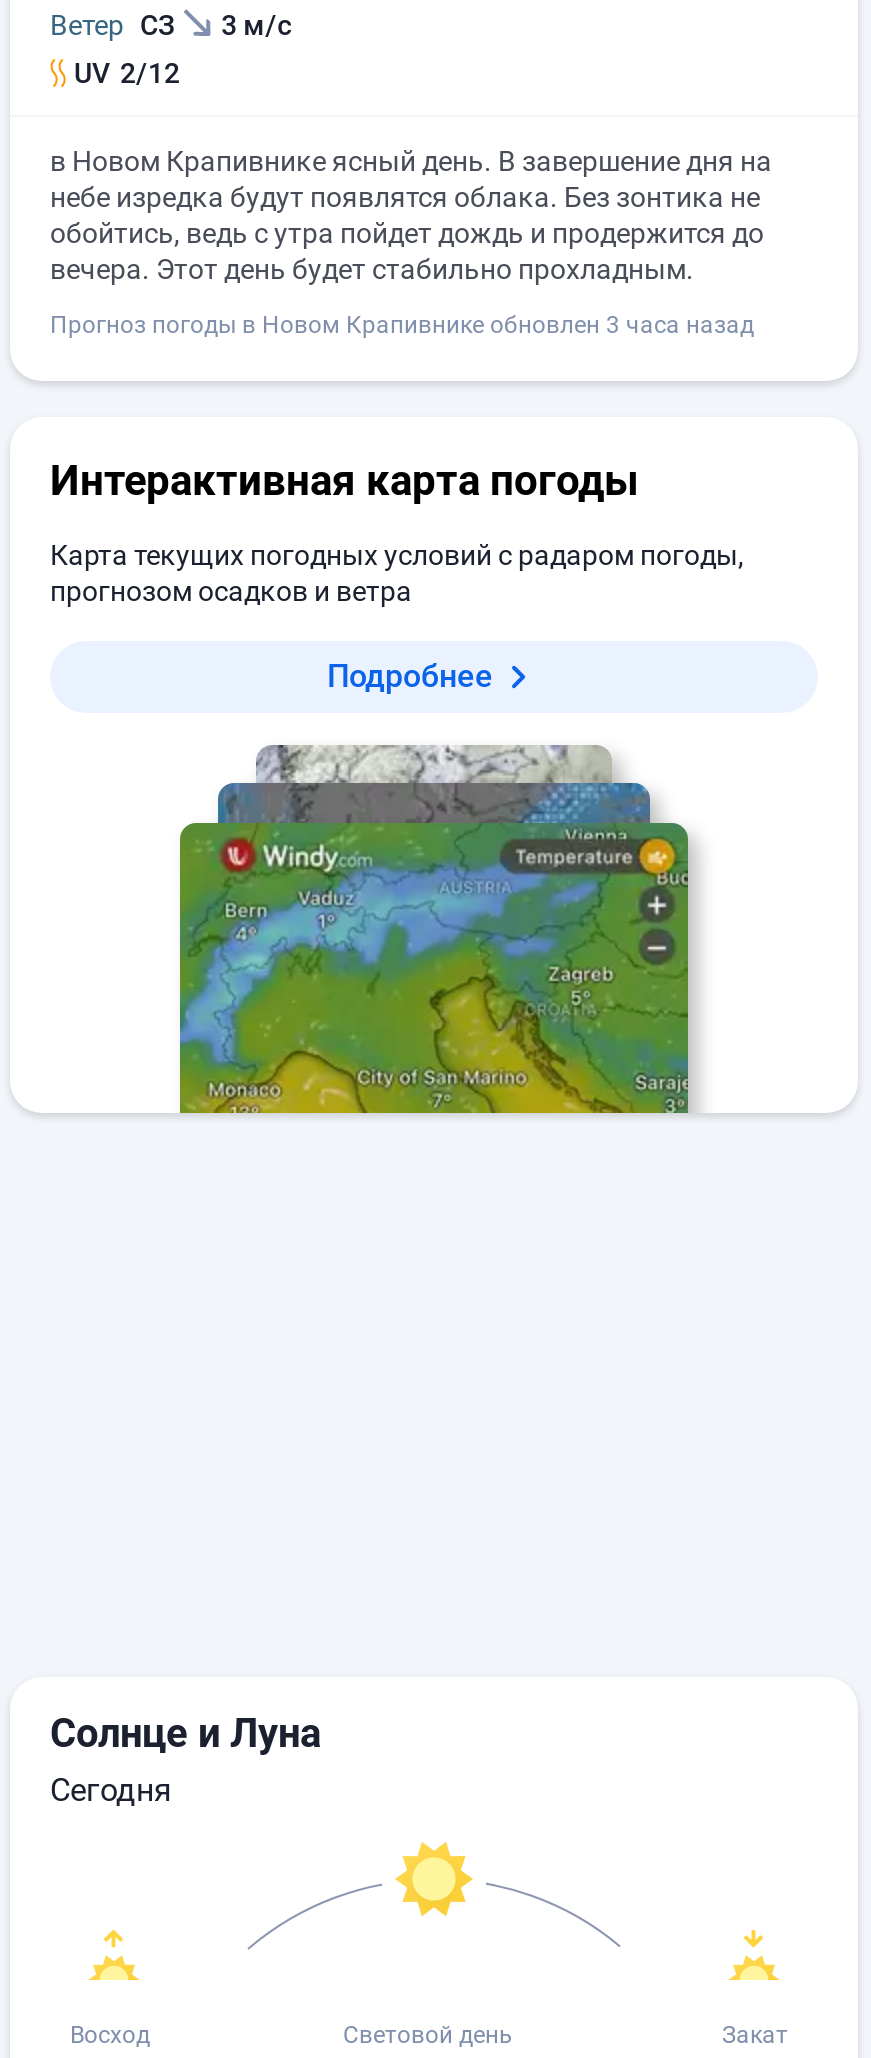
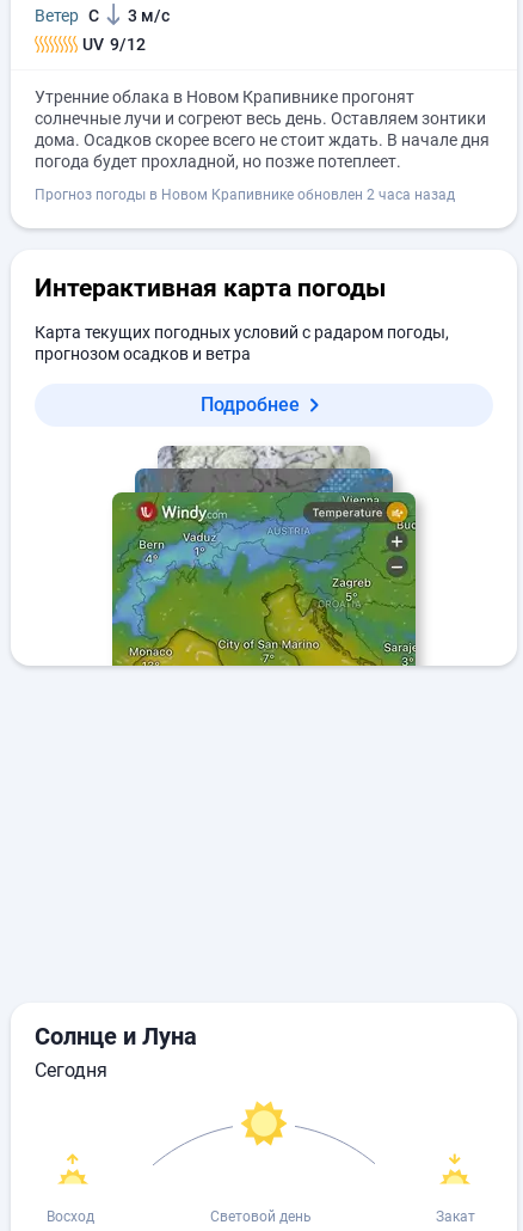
[50,9,180,41] Ветер СЗ -> [35,6,103,25] Ветер С
[74,57,180,89] UV 2/12 -> [82,35,146,54] UV 9/12
[50,145,772,285] в Новом Крапивнике ясный день. В завершение дня на | небе изредка будут появлятся облака. Без зонтика не | обойтись, ведь с утра пойдет дождь и продержится до | вечера. Этот день будет стабильно прохладным. -> [35,87,490,171] Утренние облака в Новом Крапивнике прогонят | солнечные лучи и согреют весь день. Оставляем зонтики | дома. Осадков скорее всего не стоит ждать. В начале дня | погода будет прохладной, но позже потеплеет.
[50,311,754,339] Прогноз погоды в Новом Крапивнике обновлен 3 часа назад -> [35,186,455,203] Прогноз погоды в Новом Крапивнике обновлен 2 часа назад

